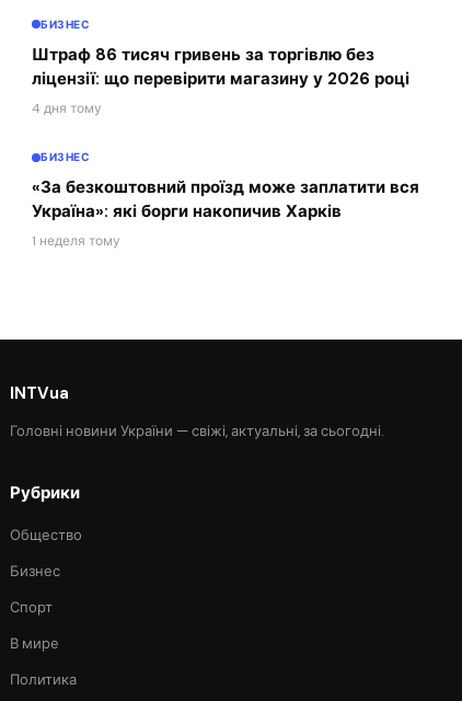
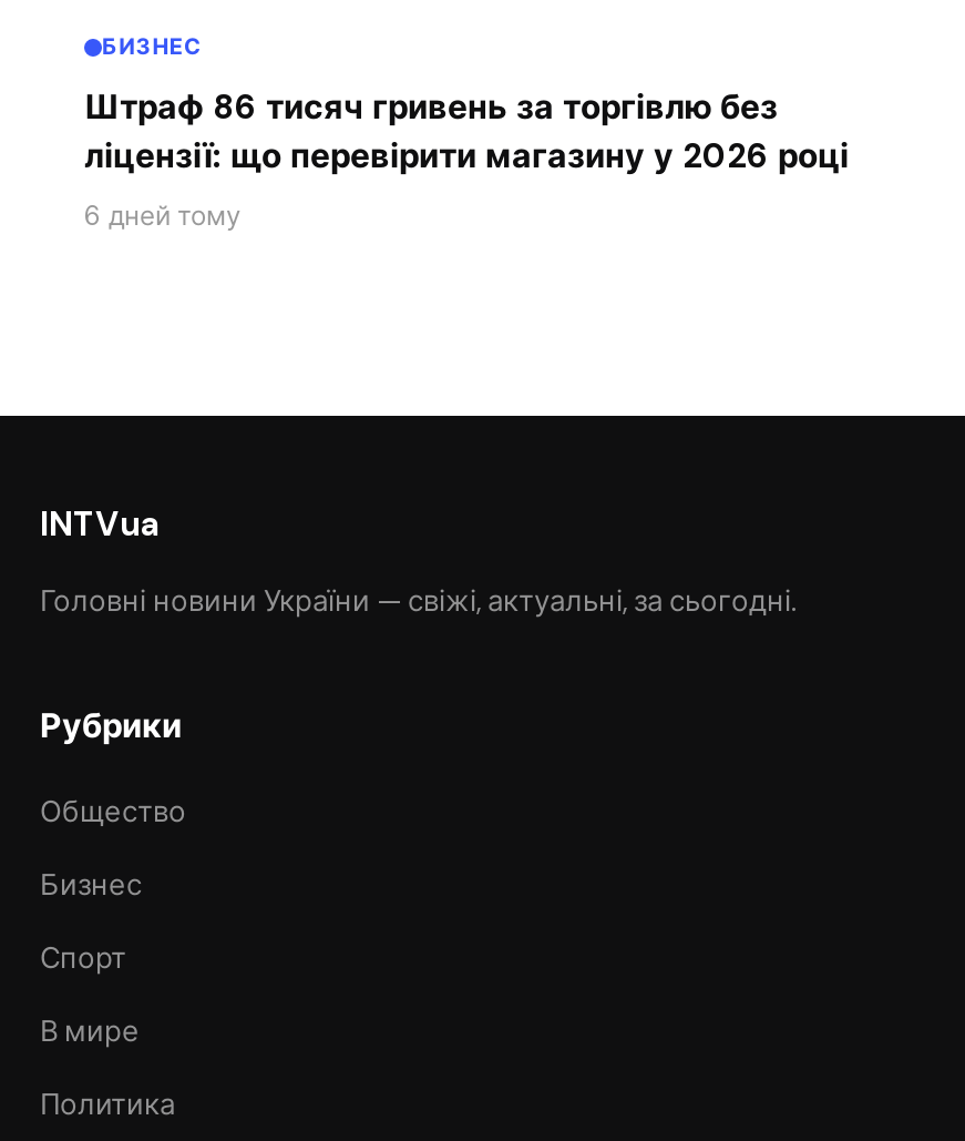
[32,99,419,250] 4 дня тому | БИЗНЕС | «За безкоштовний проїзд може заплатити вся | Україна»: які борги накопичив Харків | 1 неделя тому -> [84,198,242,234] 6 дней тому

